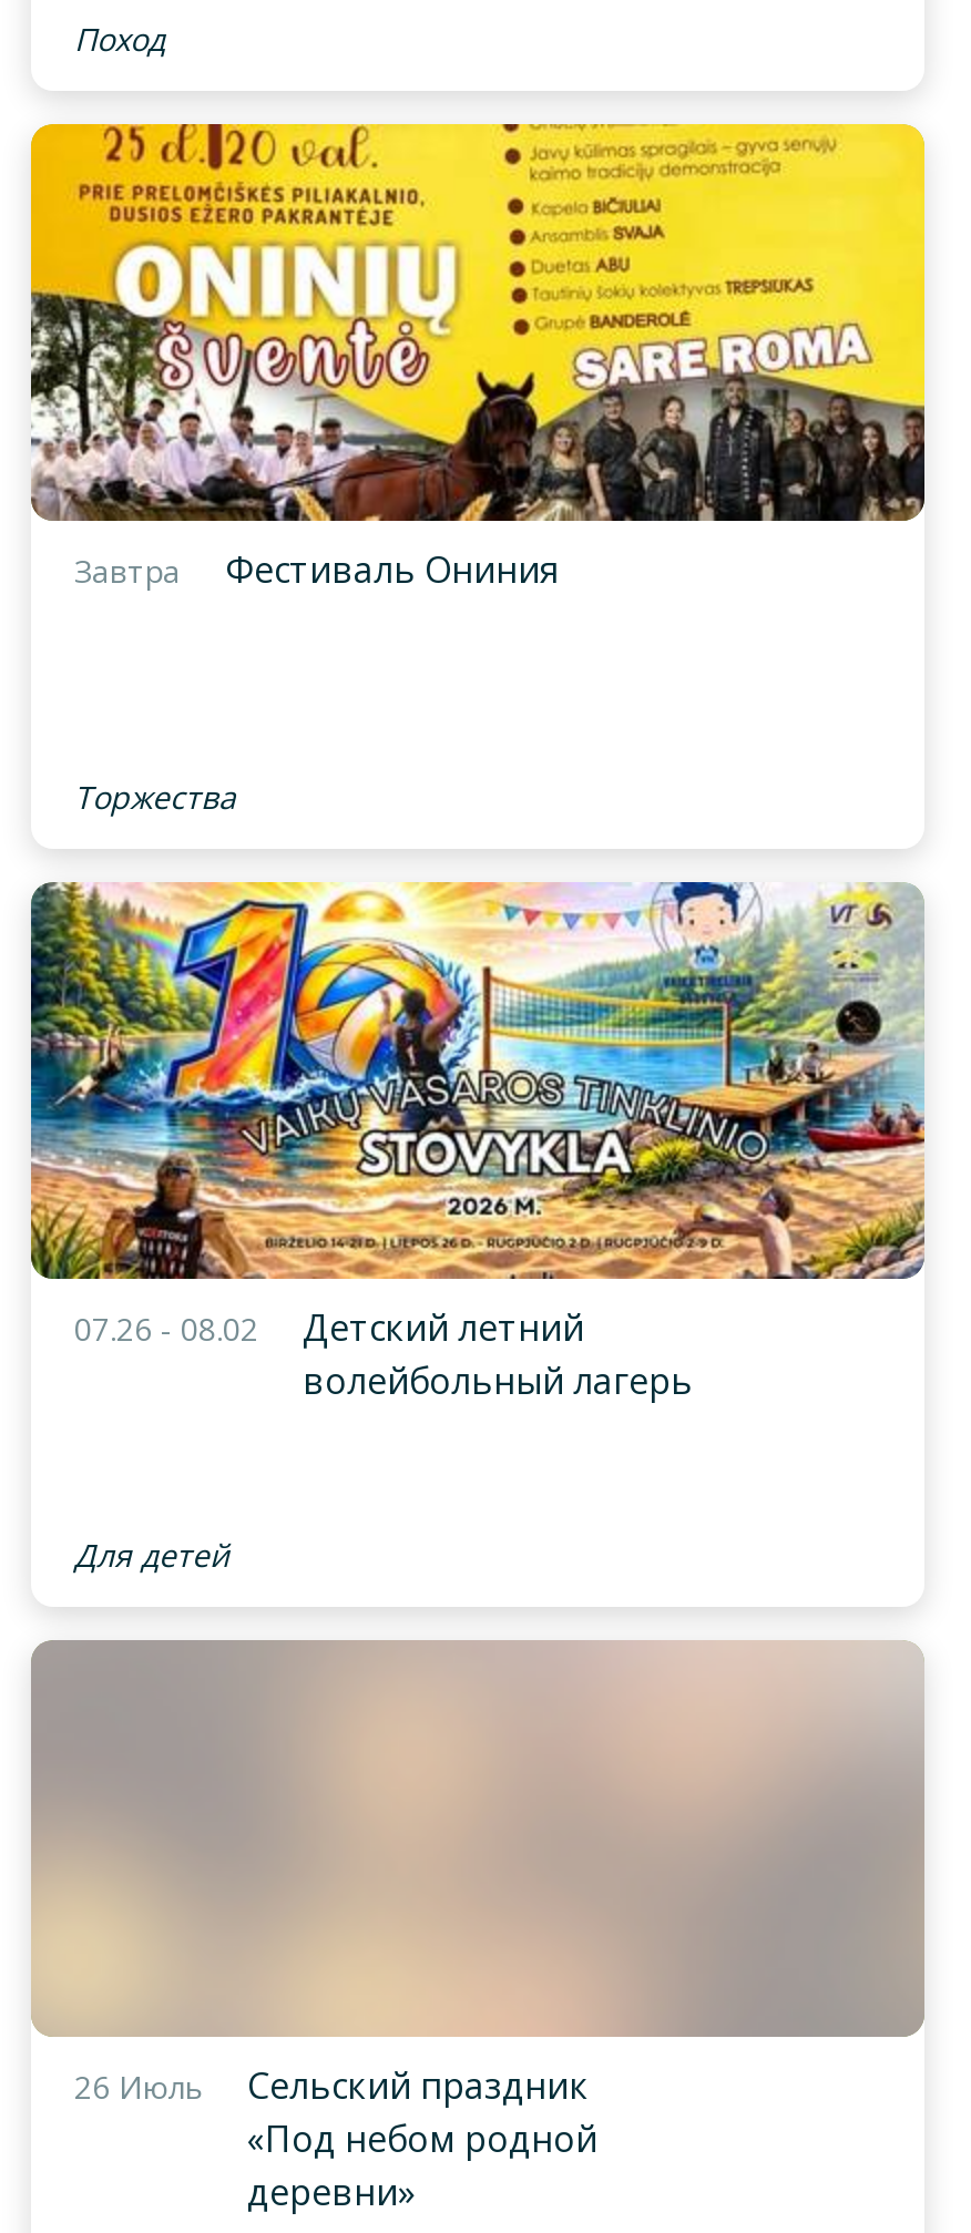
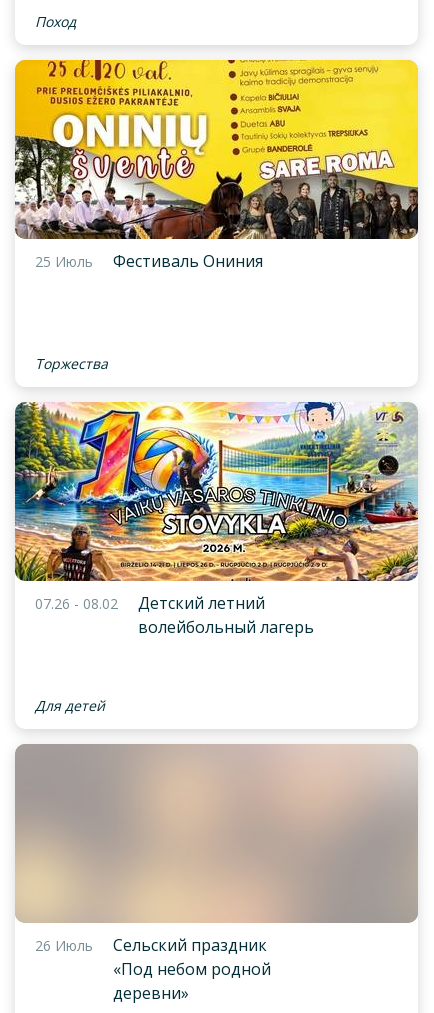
[74,551,181,593] Завтра -> [34,252,92,271] 25 Июль

